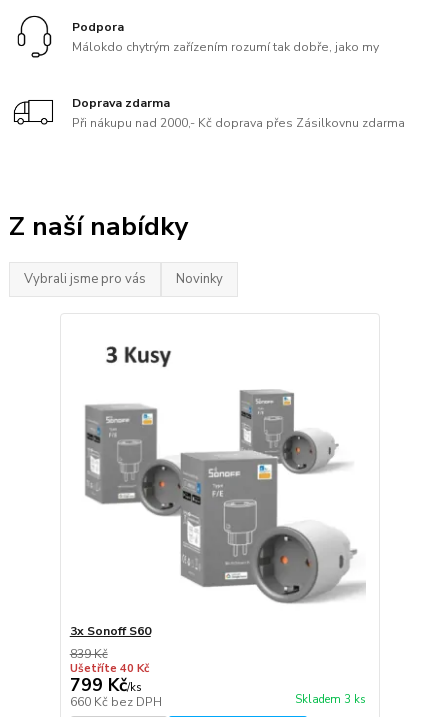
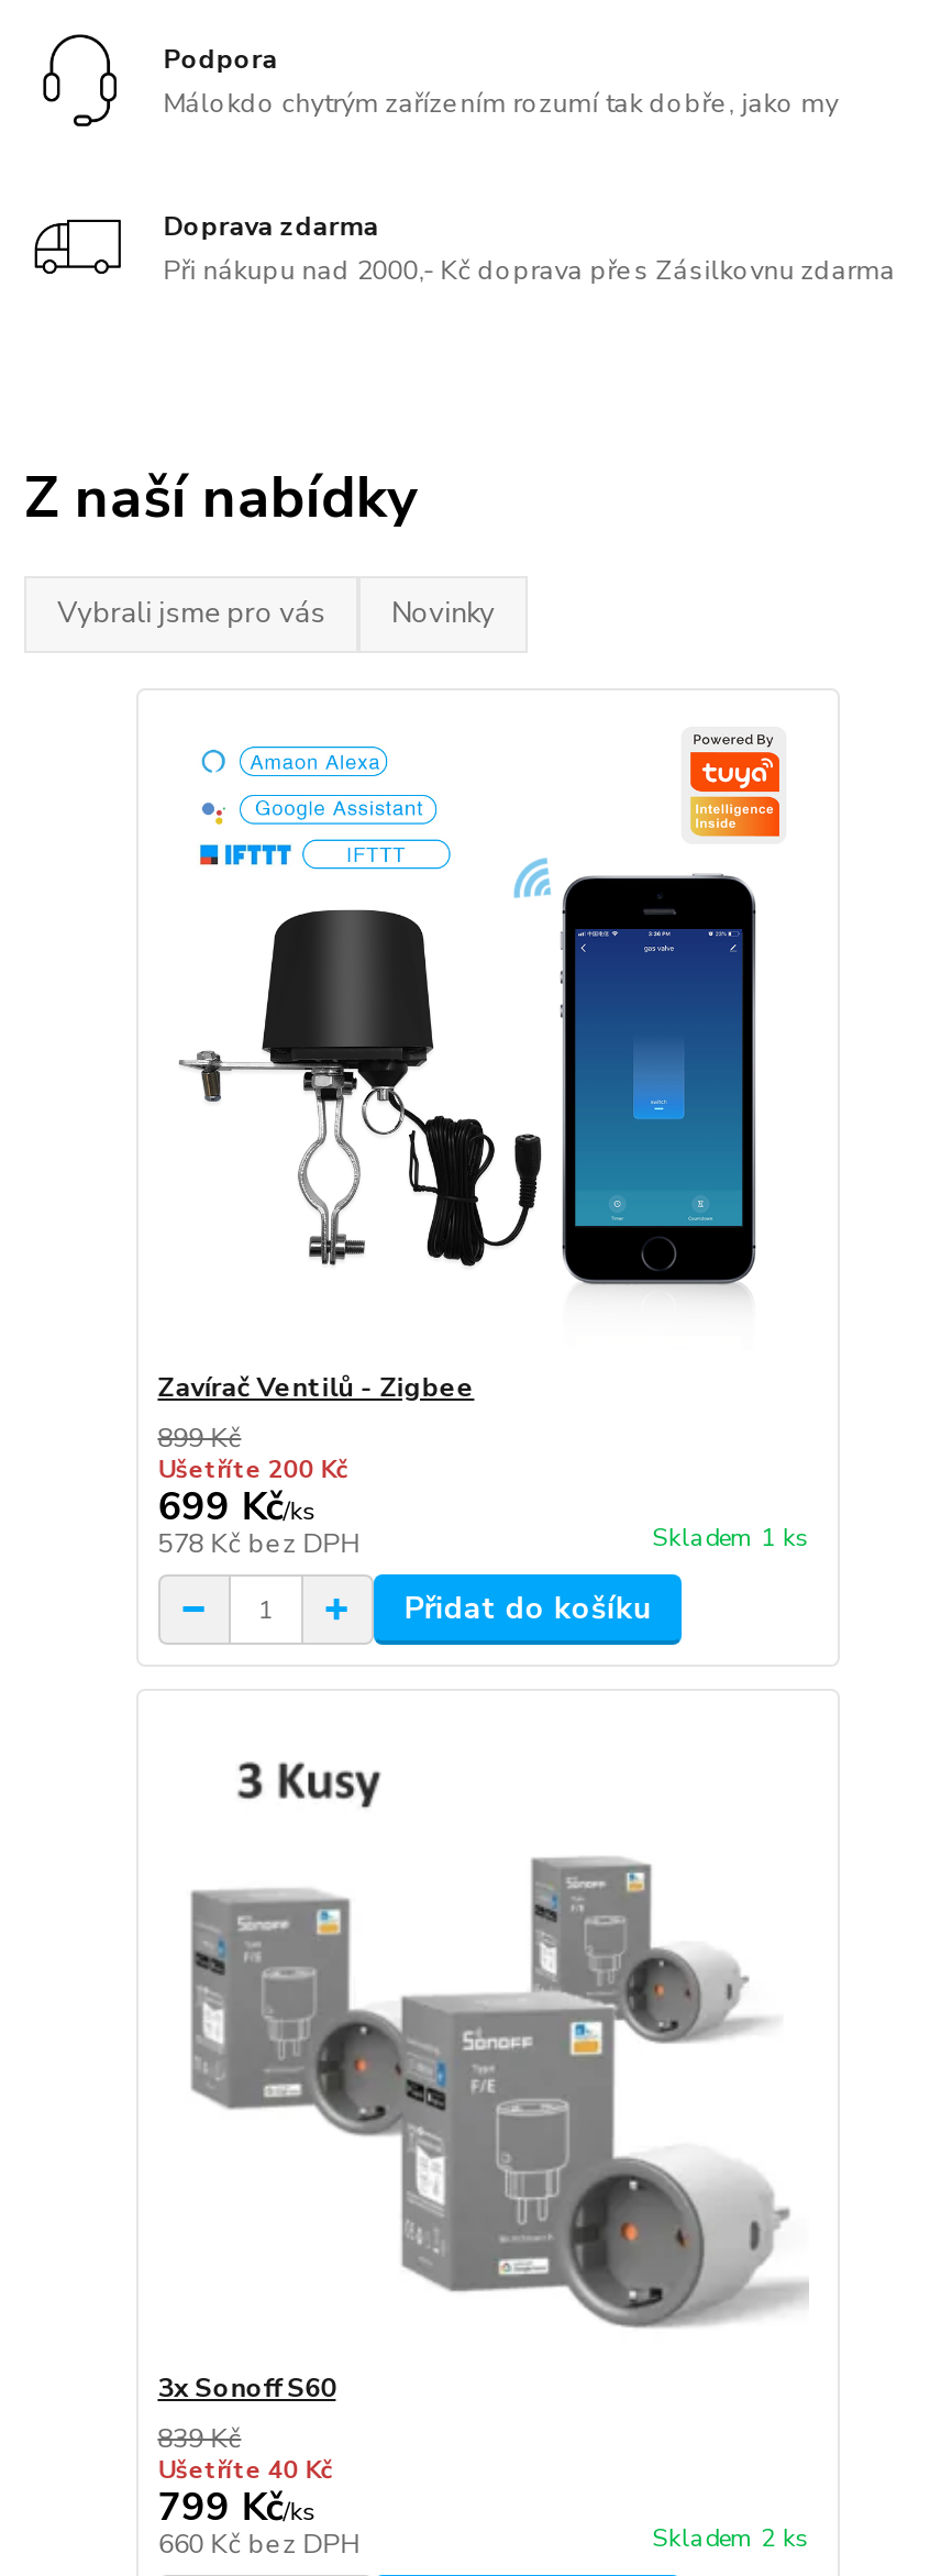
none -> [158,732,809,1629] [image] | Zavírač Ventilů - Zigbee | 899 Kč | Ušetříte 200 Kč | 699 Kč/ks | 578 Kč bez DPH | Skladem 1 ks | Přidat do košíku
[295,692,366,707] Skladem 3 ks -> [653,2522,809,2555] Skladem 2 ks

